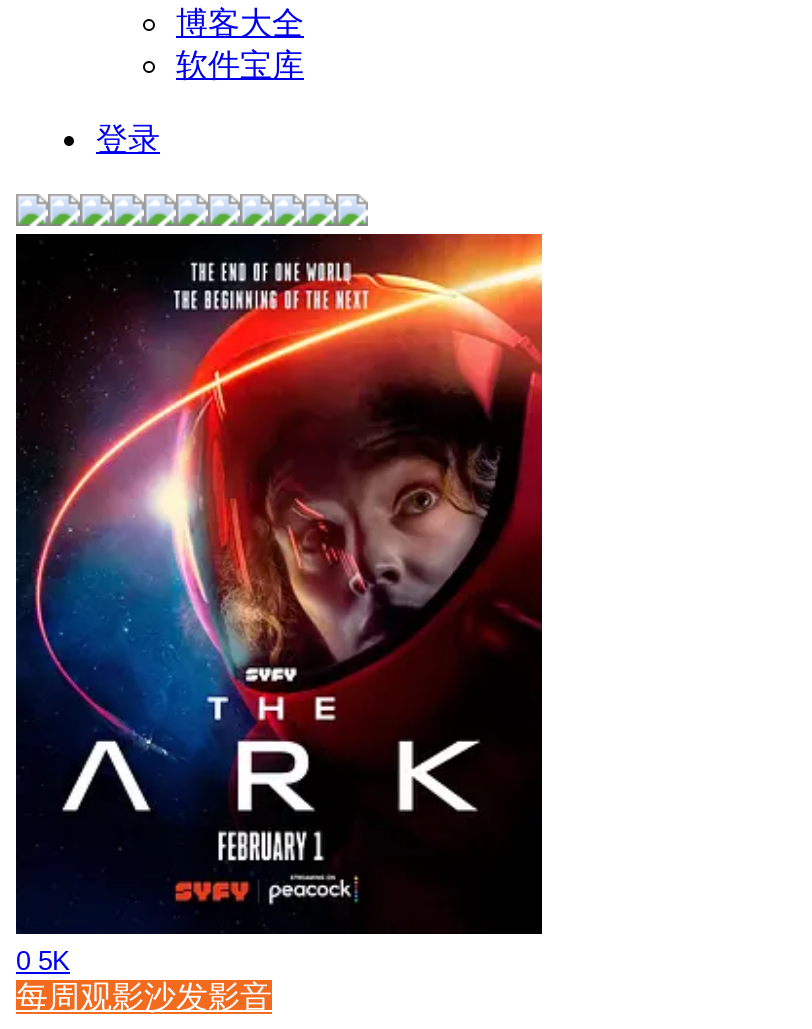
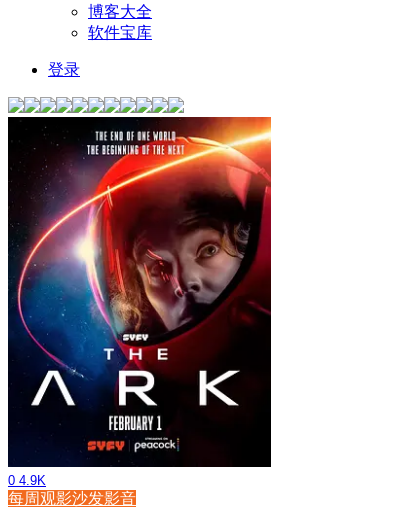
[16,946,70,976] 0 5K -> [8,473,46,488] 0 4.9K

